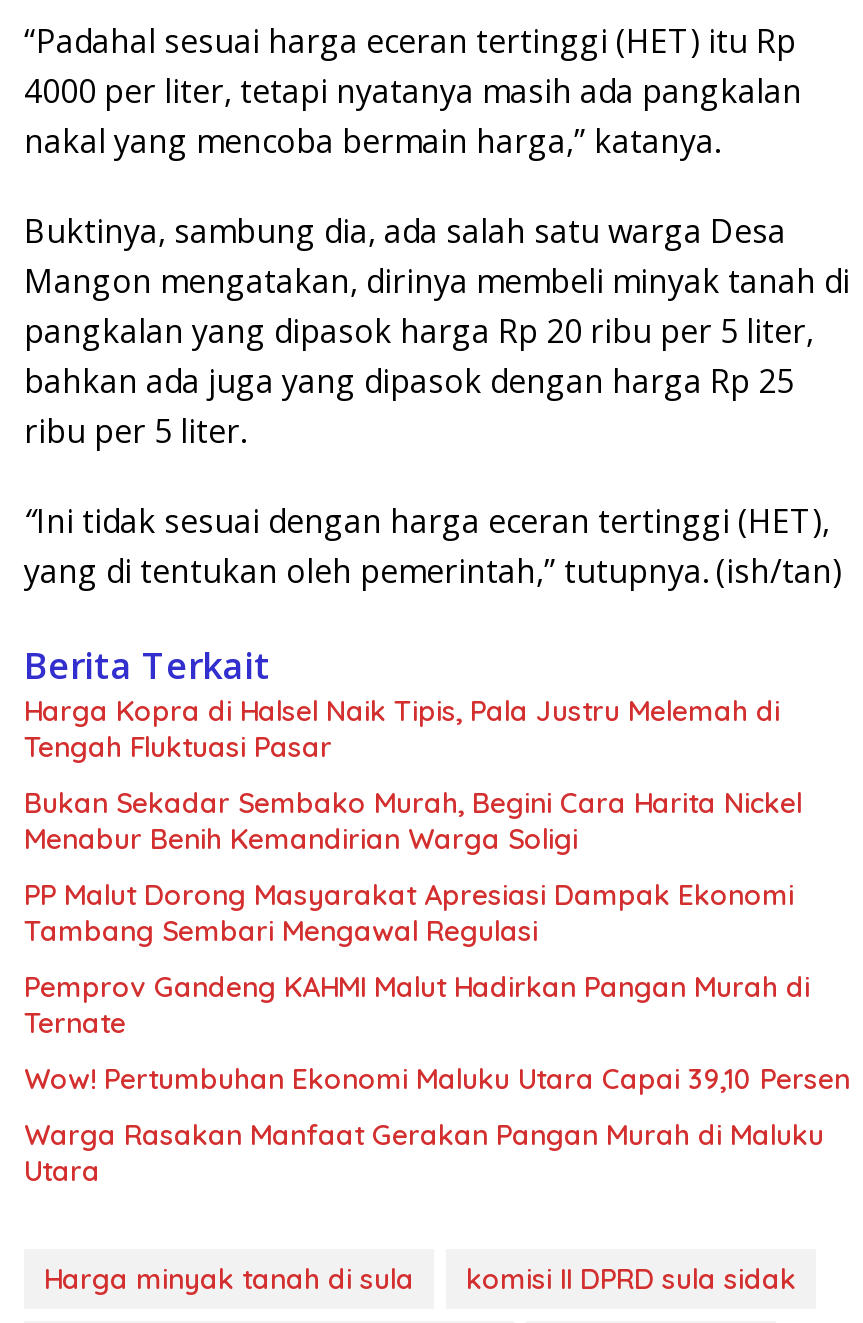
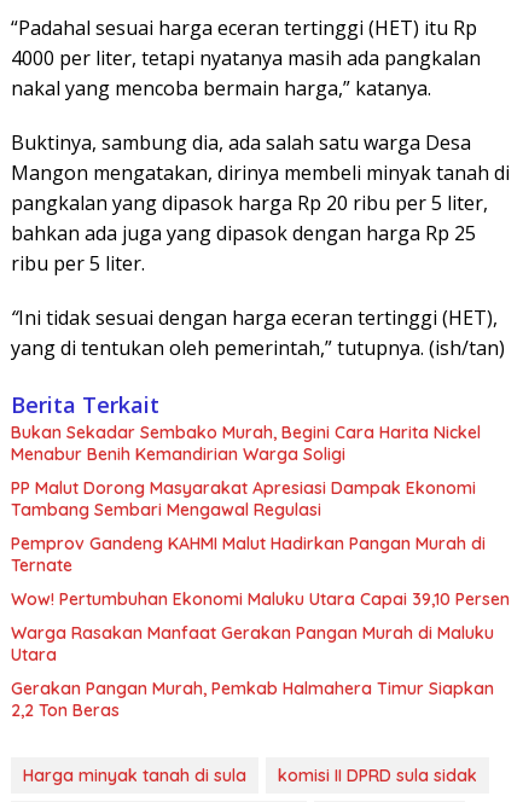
[24,693,780,765] Harga Kopra di Halsel Naik Tipis, Pala Justru Melemah di | Tengah Fluktuasi Pasar -> none
moved [24,785,850,1189] -> [11,422,510,666]: Bukan Sekadar Sembako Murah, Begini Cara Harita Nickel | Menabur Benih Kemandirian Warga Soligi | PP Malut Dorong Masyarakat Apresiasi Dampak Ekonomi | ... | Warga Rasakan Manfaat Gerakan Pangan Murah di Maluku | Utara
none -> [11,678,494,721] Gerakan Pangan Murah, Pemkab Halmahera Timur Siapkan | 2,2 Ton Beras

